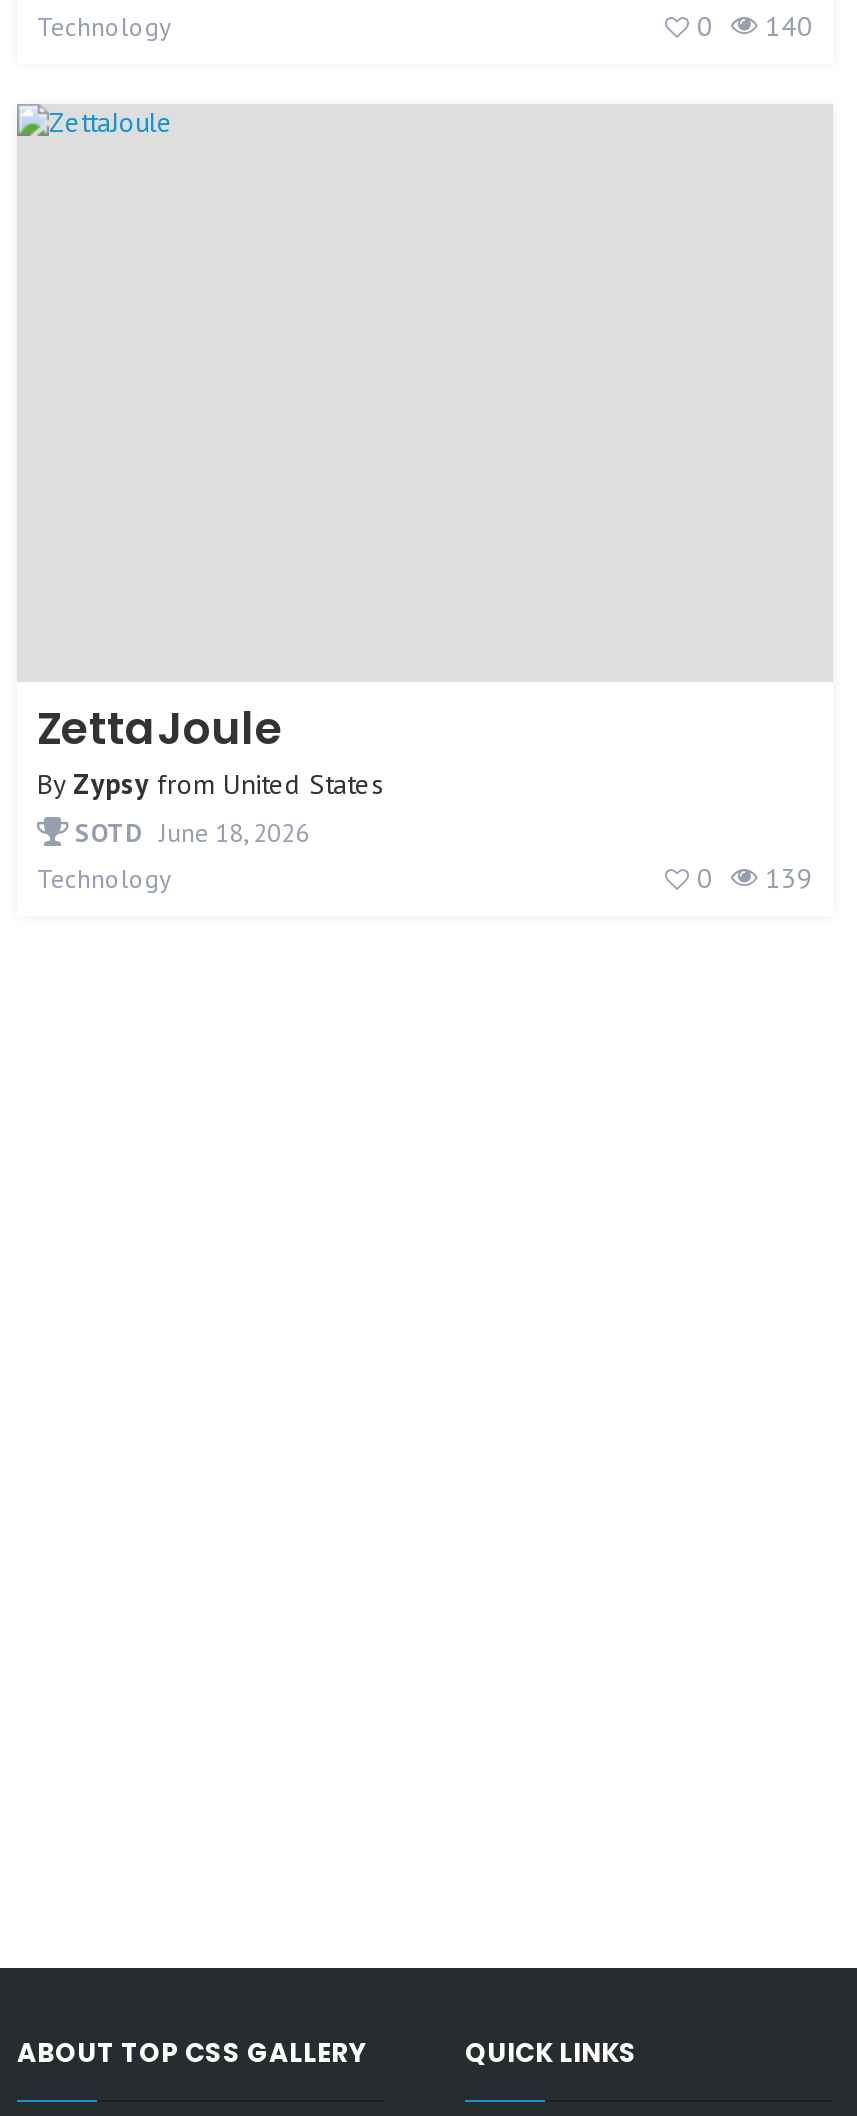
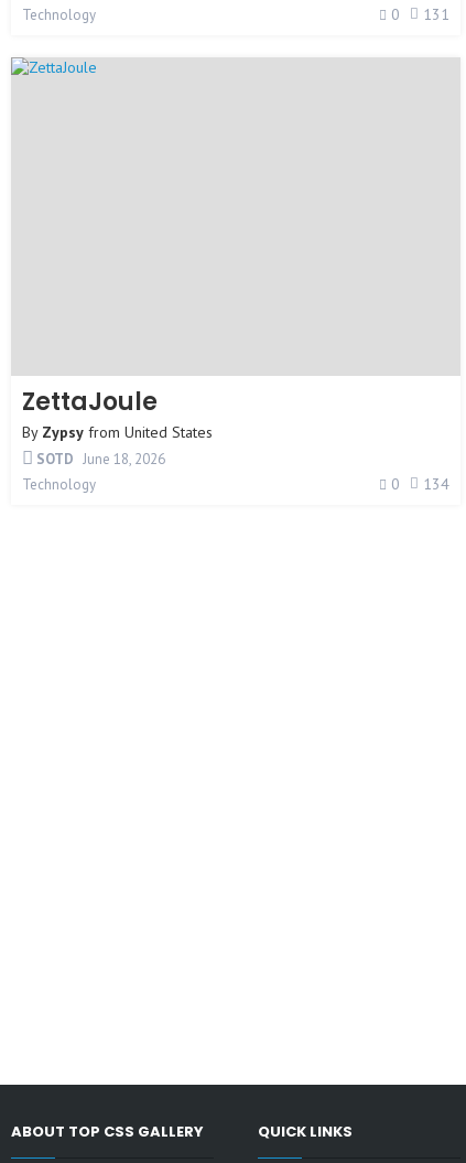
[697,7,813,43] 0 140 -> [391,4,449,24] 0 131
[697,860,813,896] 0 139 -> [391,474,449,494] 0 134

